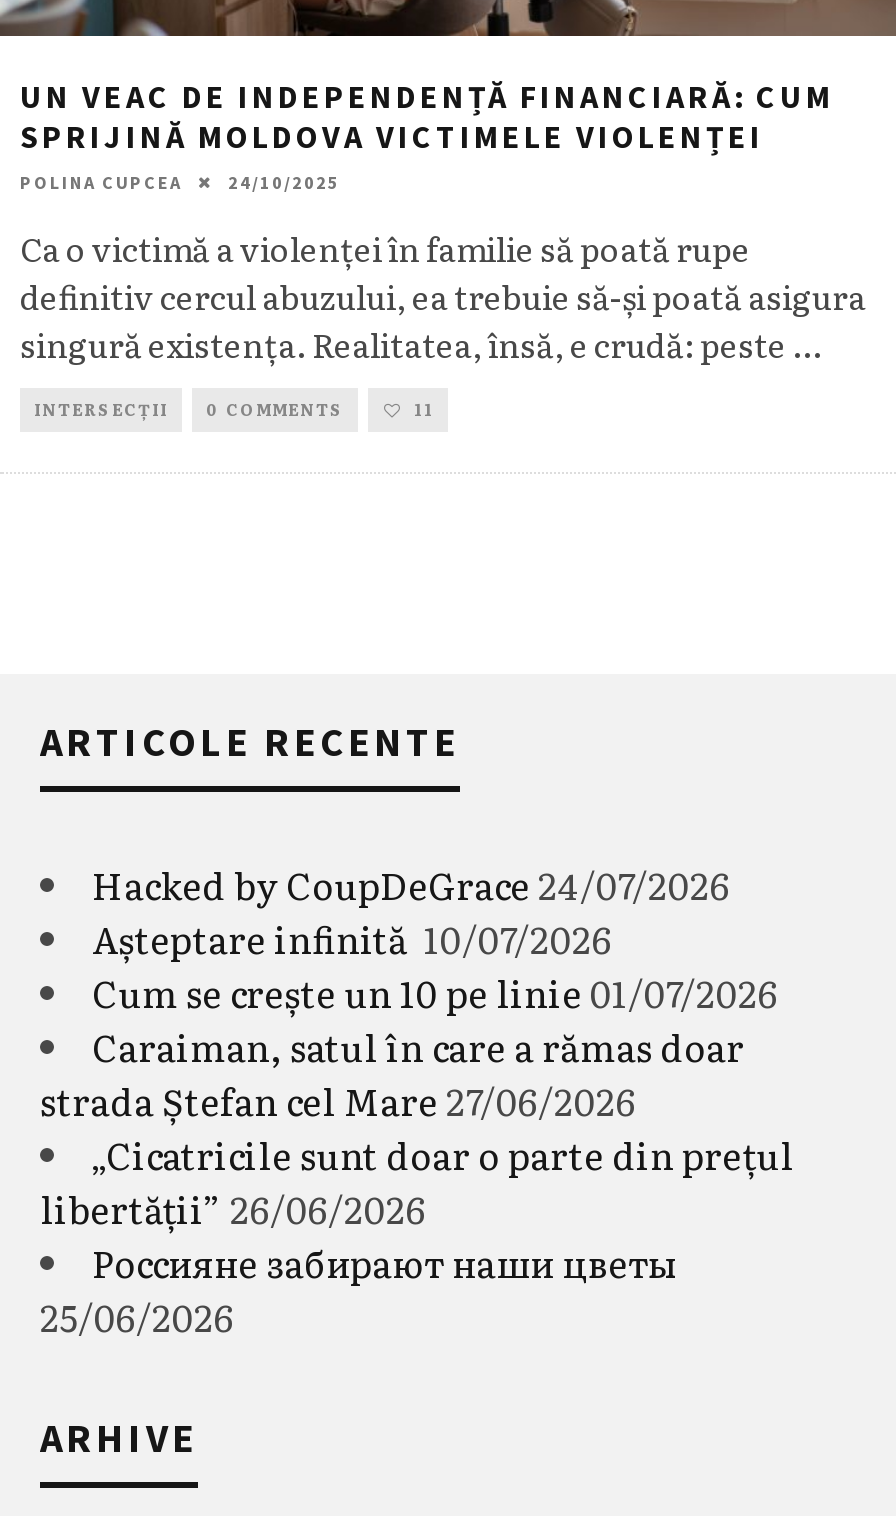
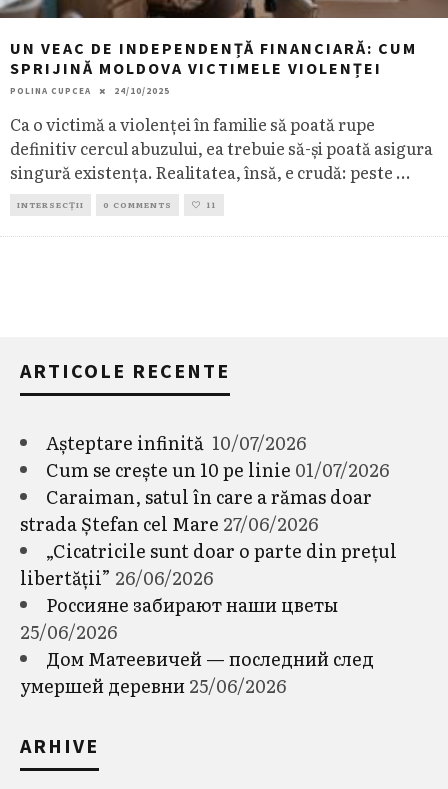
[92,858,730,912] Hacked by CoupDeGrace 24/07/2026 -> none
moved [40,912,794,1344] -> [20,429,397,645]: Așteptare infinită 10/07/2026 | Cum se crește un 10 pe linie 01/07/2026 | Caraiman, satul în care a rămas doar | strada Ștefan cel Mare 27/06/2026 | „Cicatricile sunt doar o parte din prețul | libertății” 26/06/2026 | Россияне забирают наши цветы | 25/06/2026
none -> [20,645,374,699] Дом Матеевичей — последний след | умершей деревни 25/06/2026

